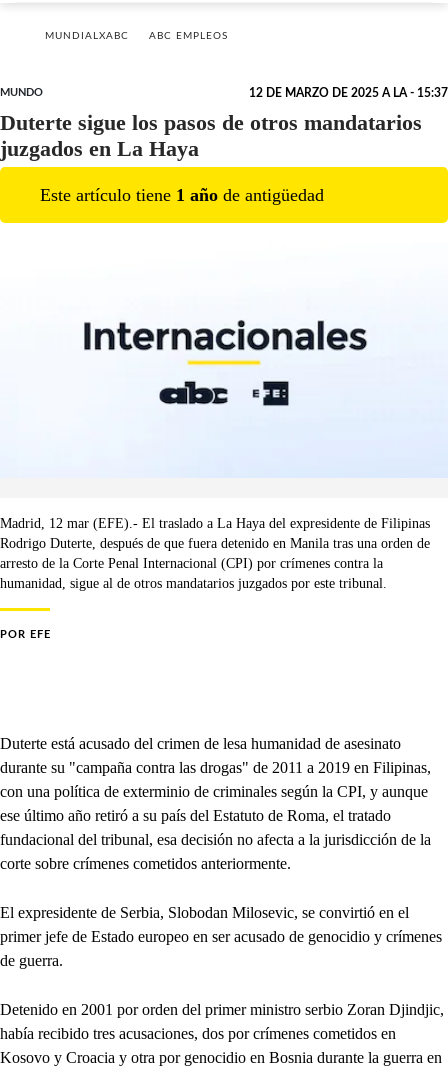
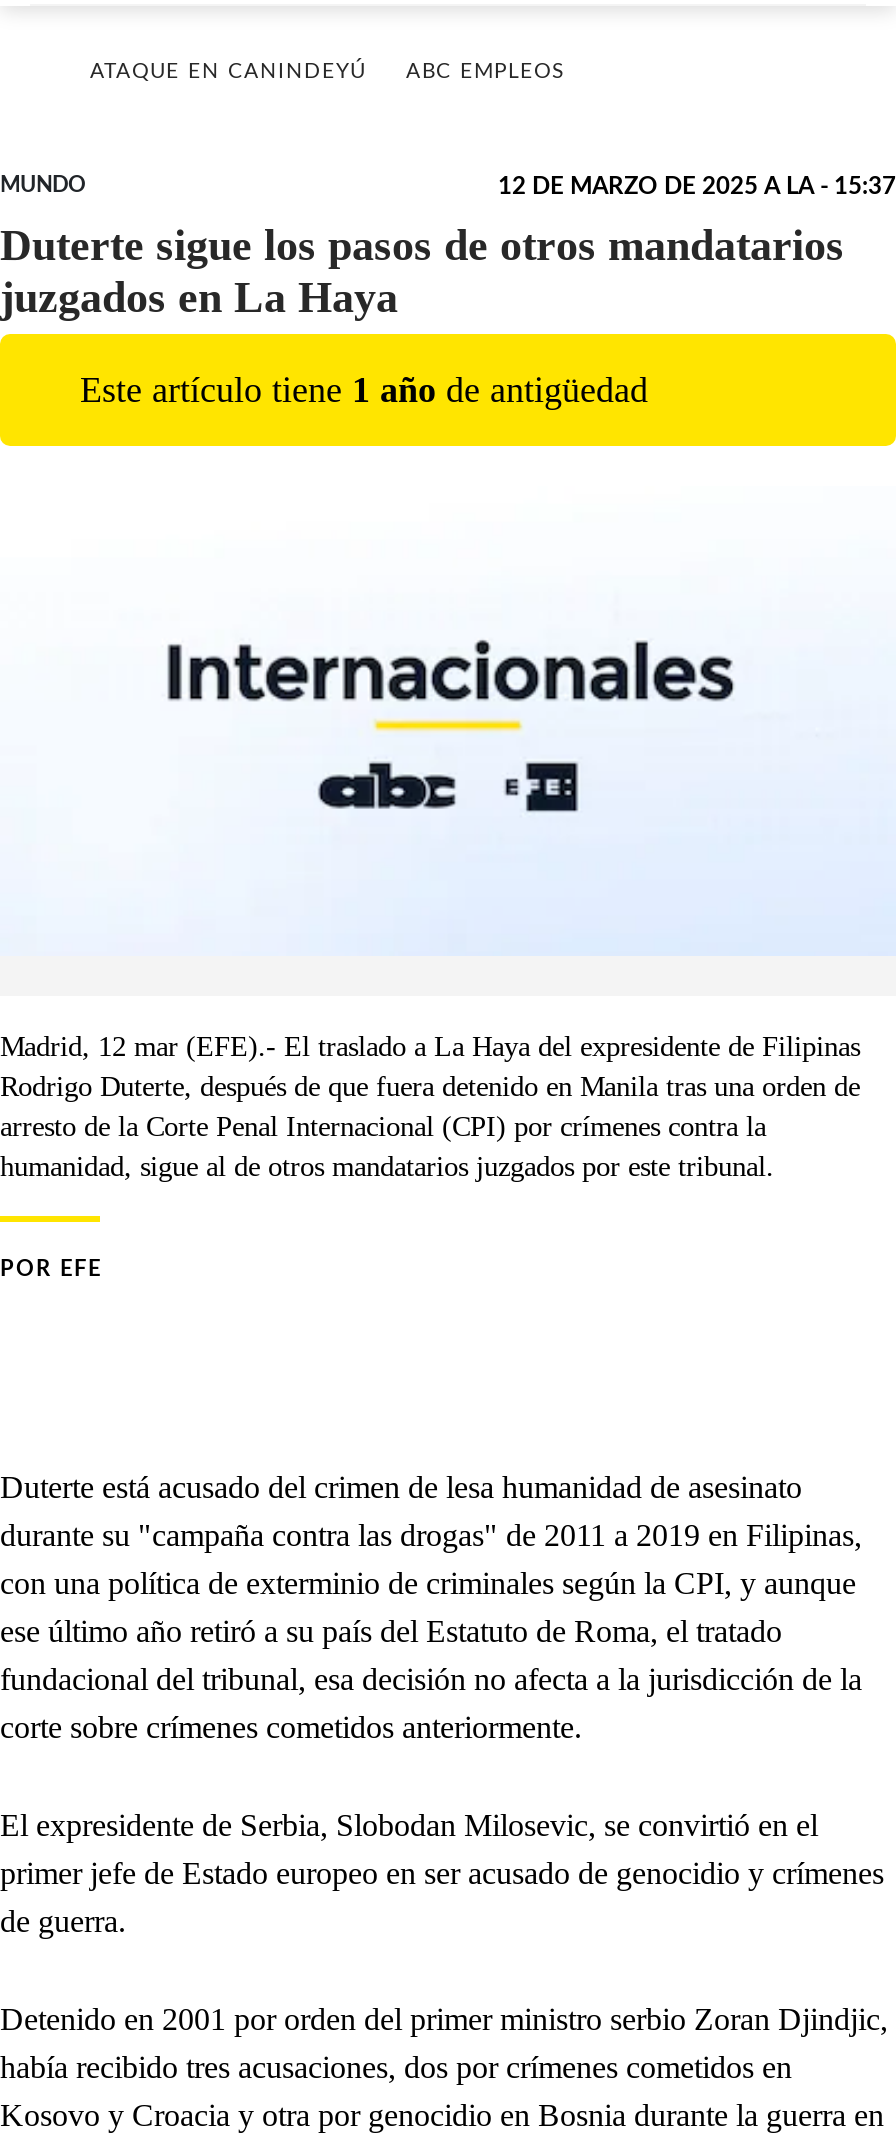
[45,31,129,41] MUNDIALXABC -> [90,62,366,82] ATAQUE EN CANINDEYÚ

